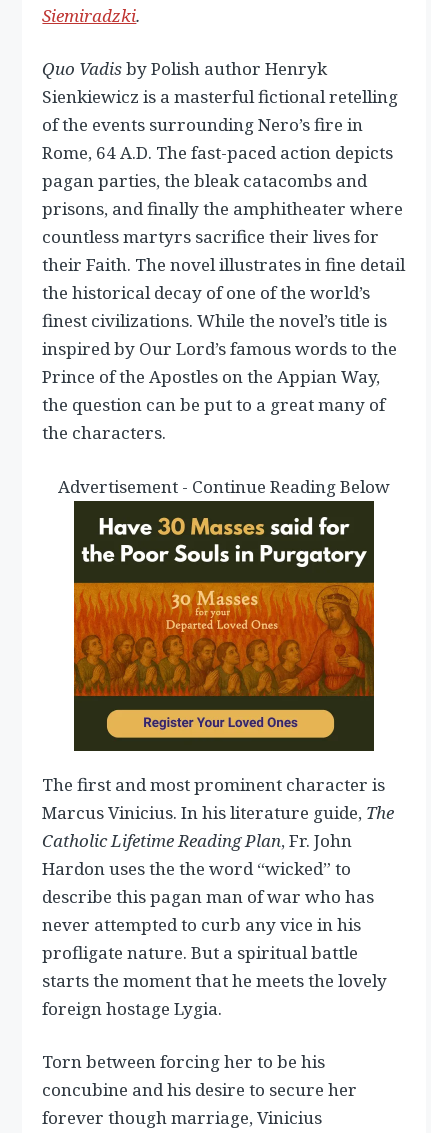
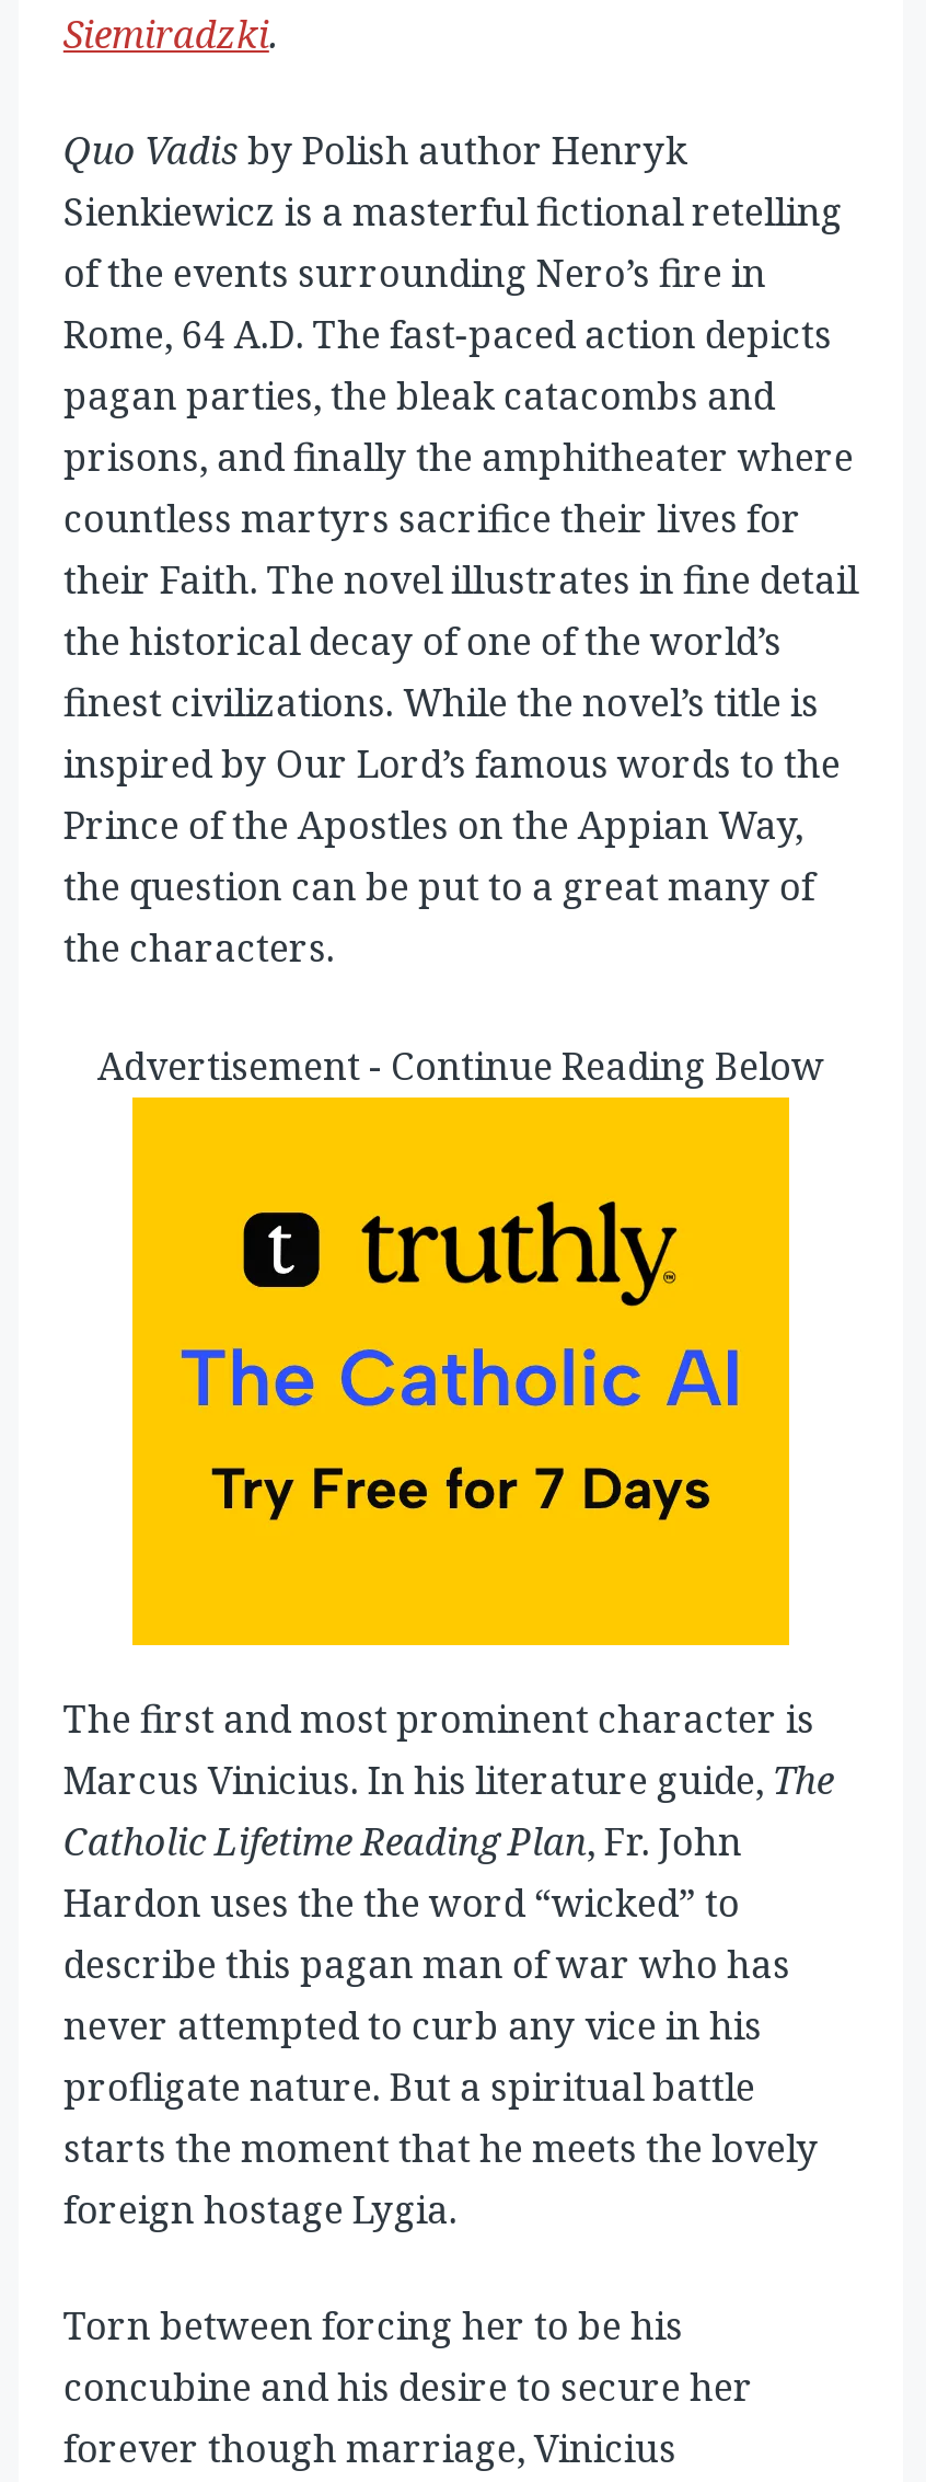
[73,500,375,752] [image] -> [130,1095,791,1647] [image]

